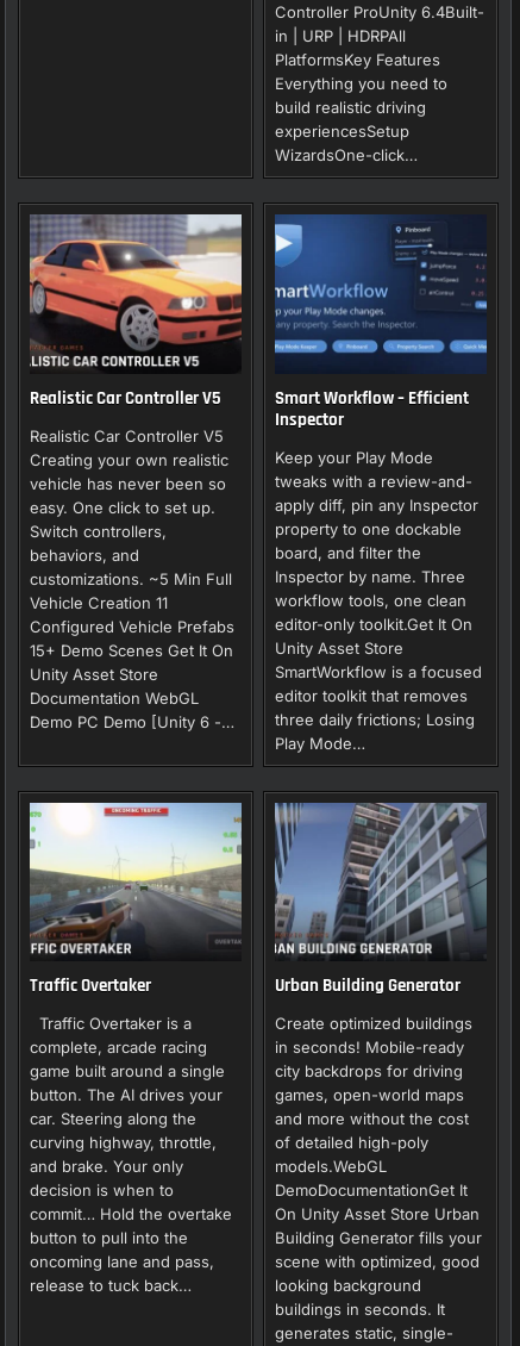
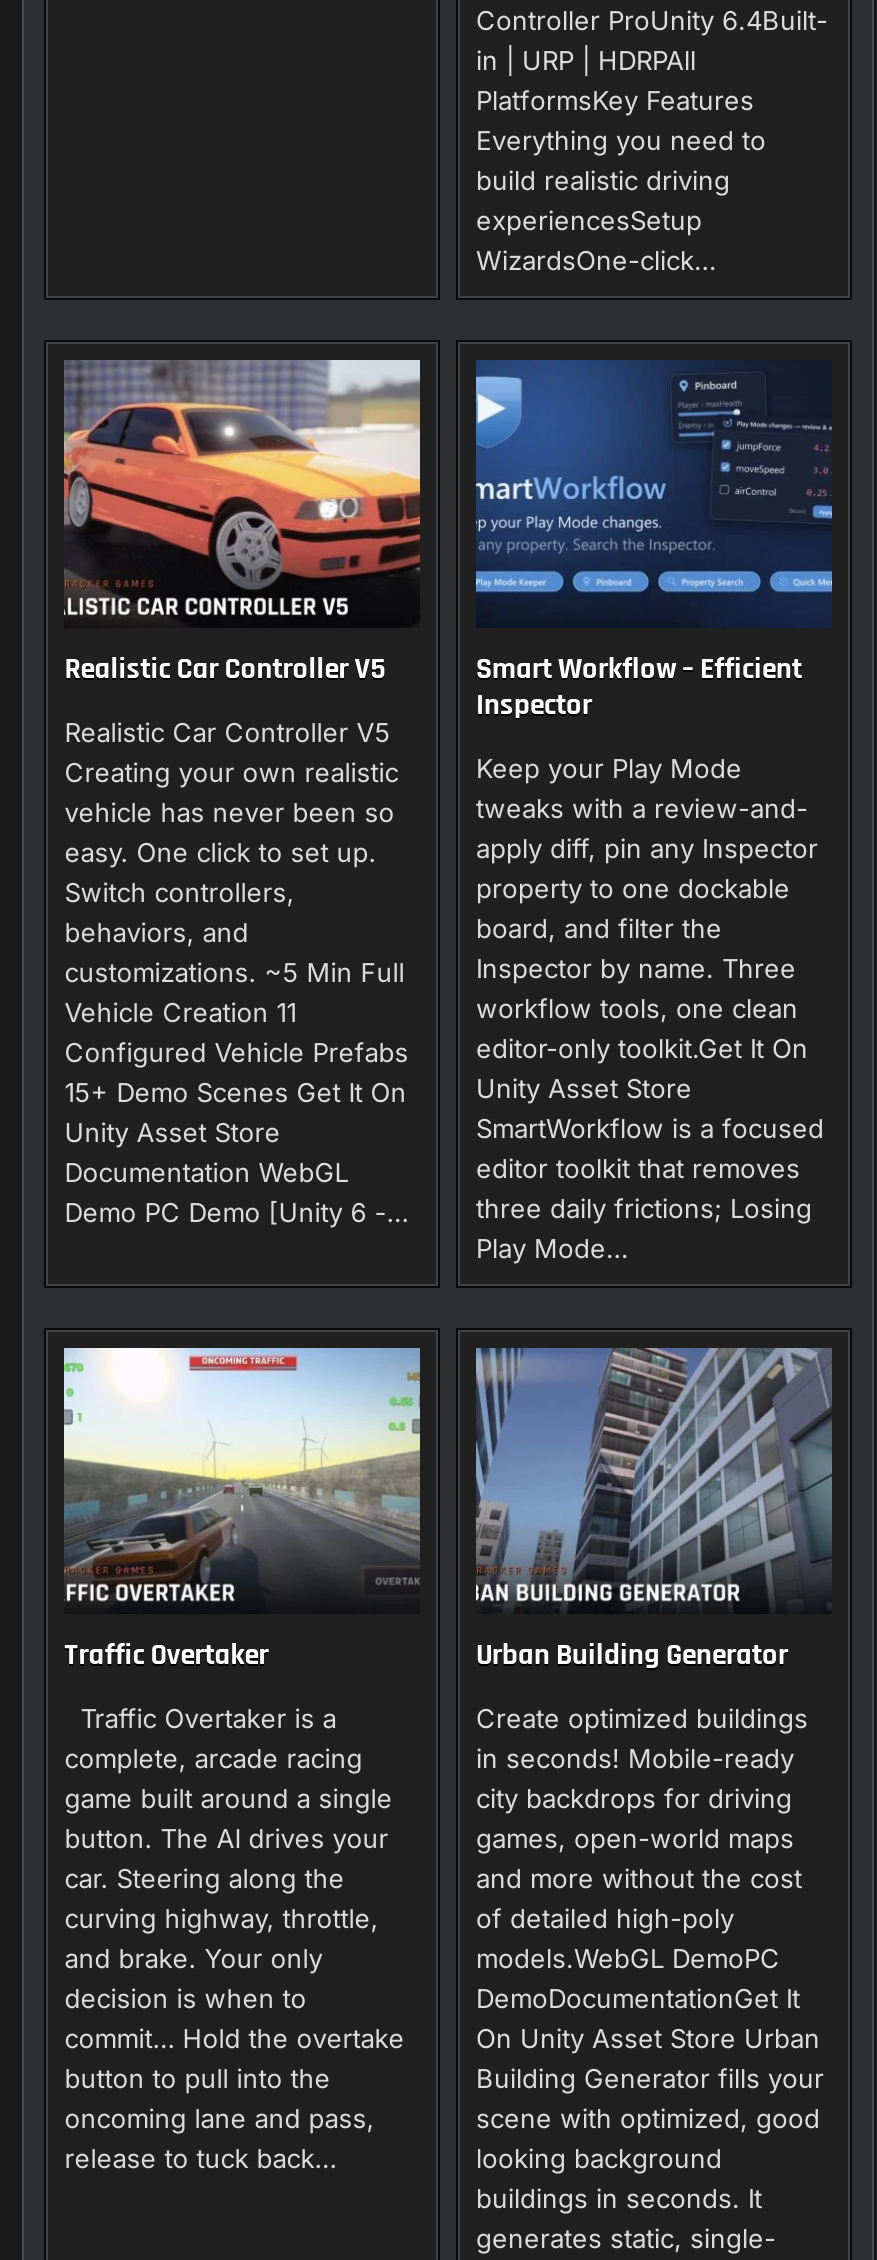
[275,1156,387,1176] models.WebGL -> [476,1942,780,1974] models.WebGL DemoPC

